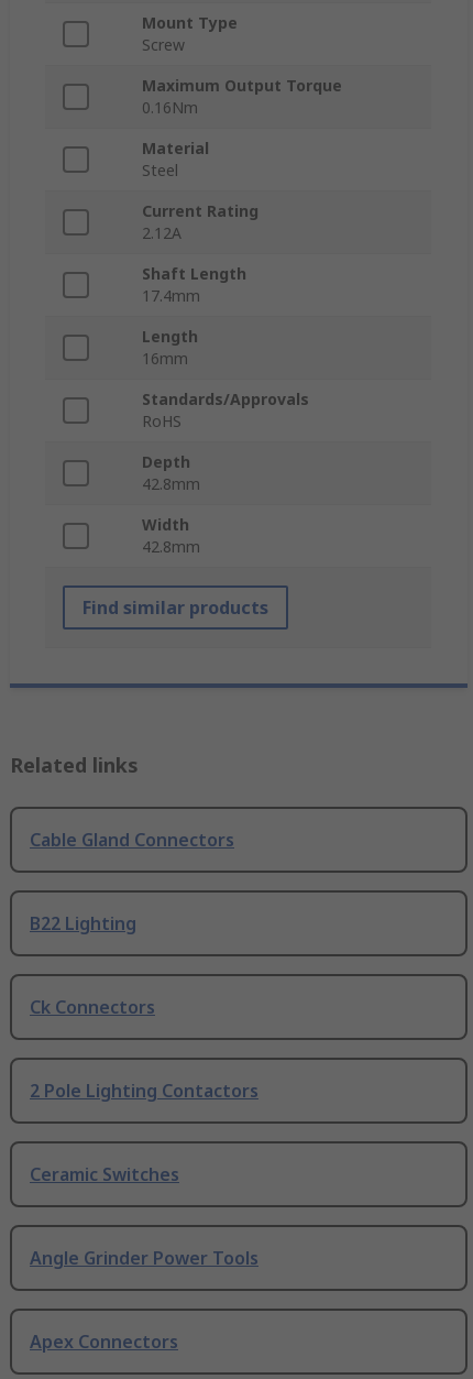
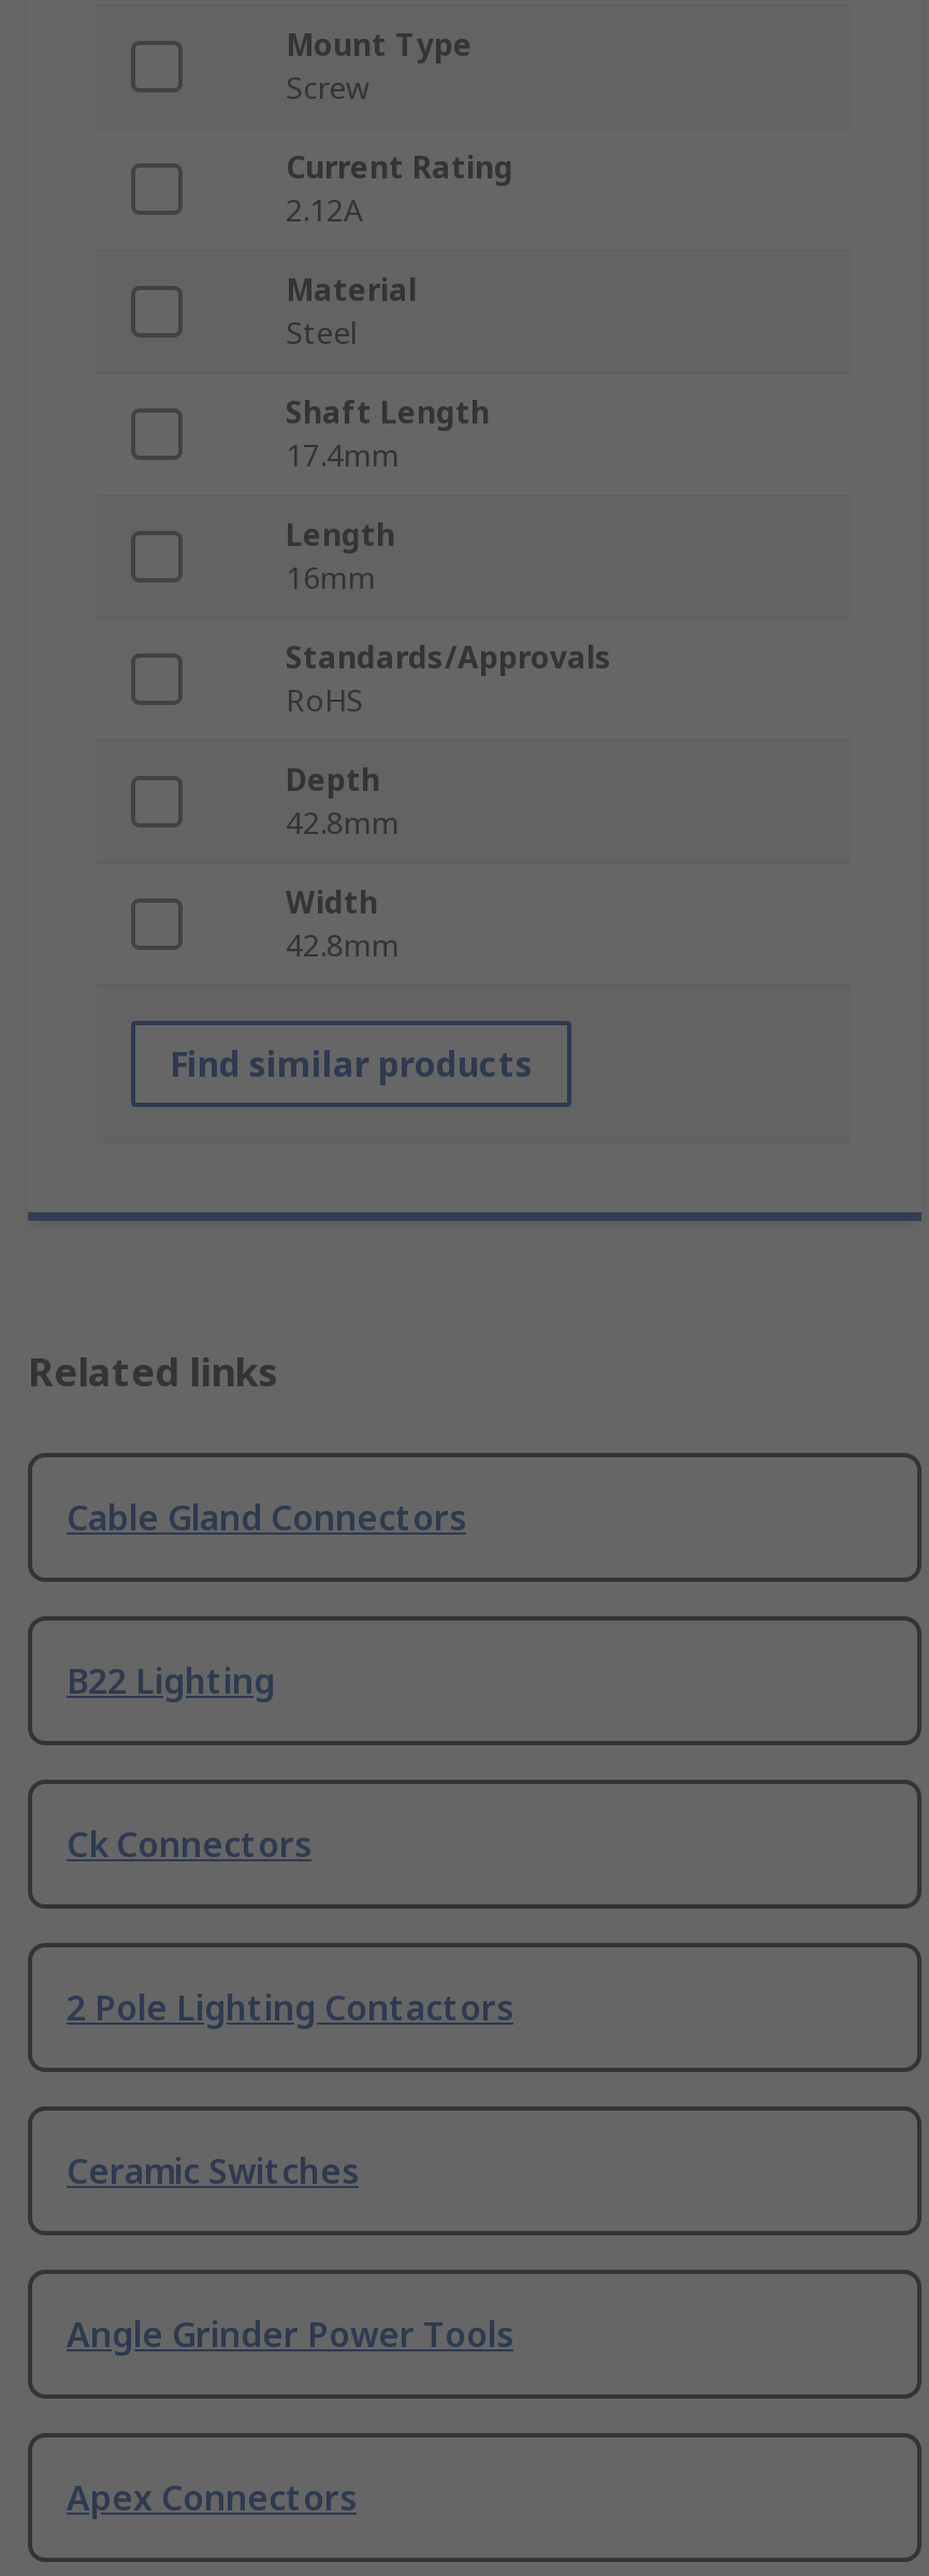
[142,75,342,118] Maximum Output Torque | 0.16Nm -> none
moved [142,201,258,244] -> [286,147,513,231]: Current Rating | 2.12A

